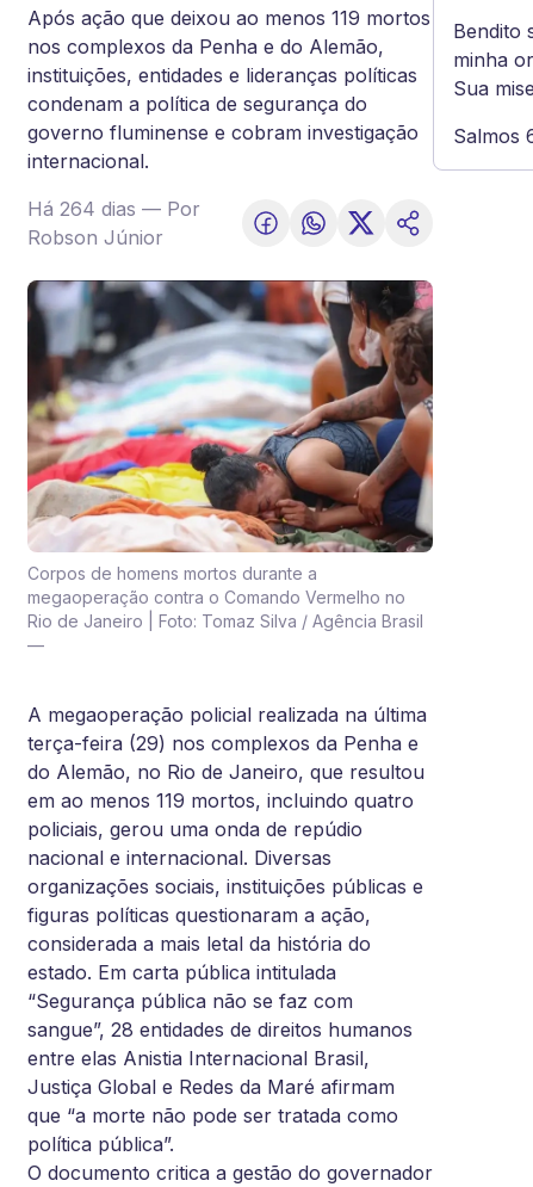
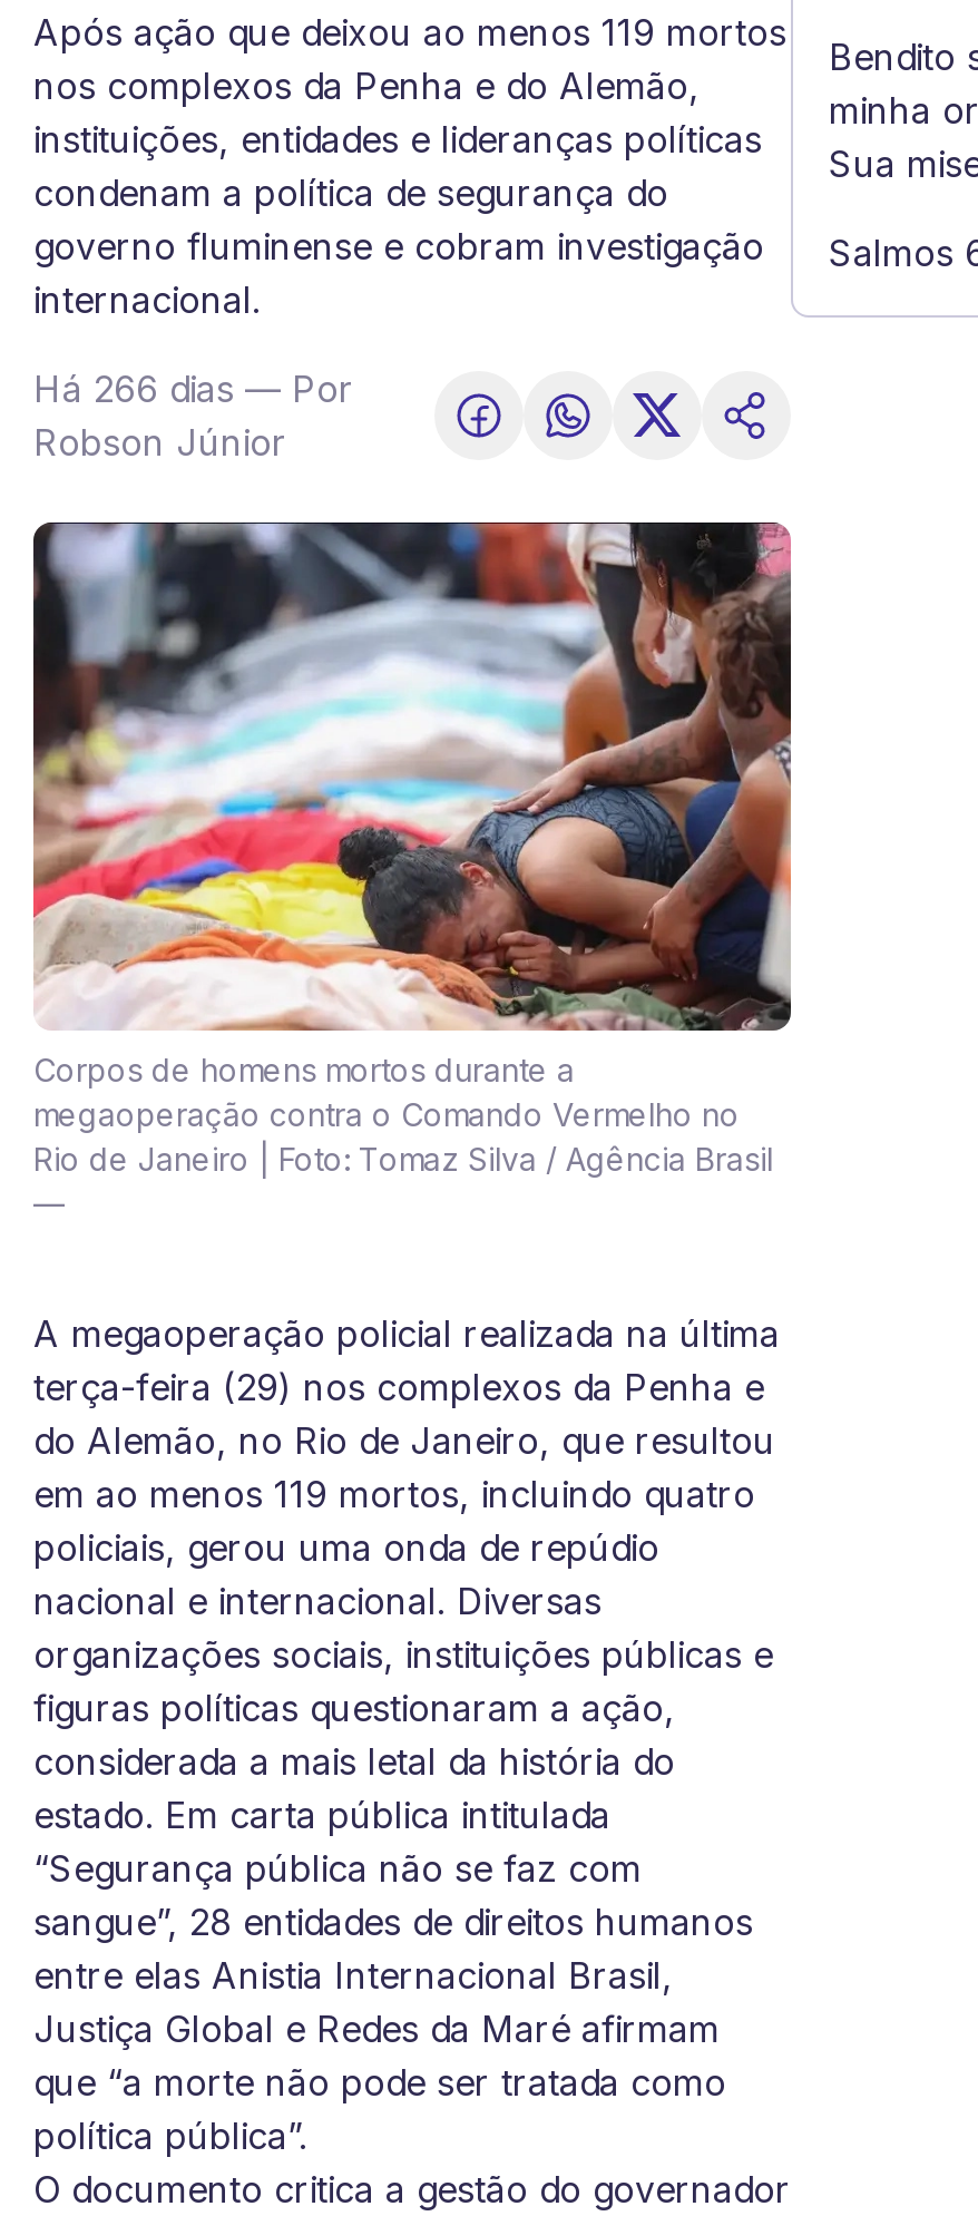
[27,197,200,221] Há 264 dias — Por -> [33,367,354,411] Há 266 dias — Por

